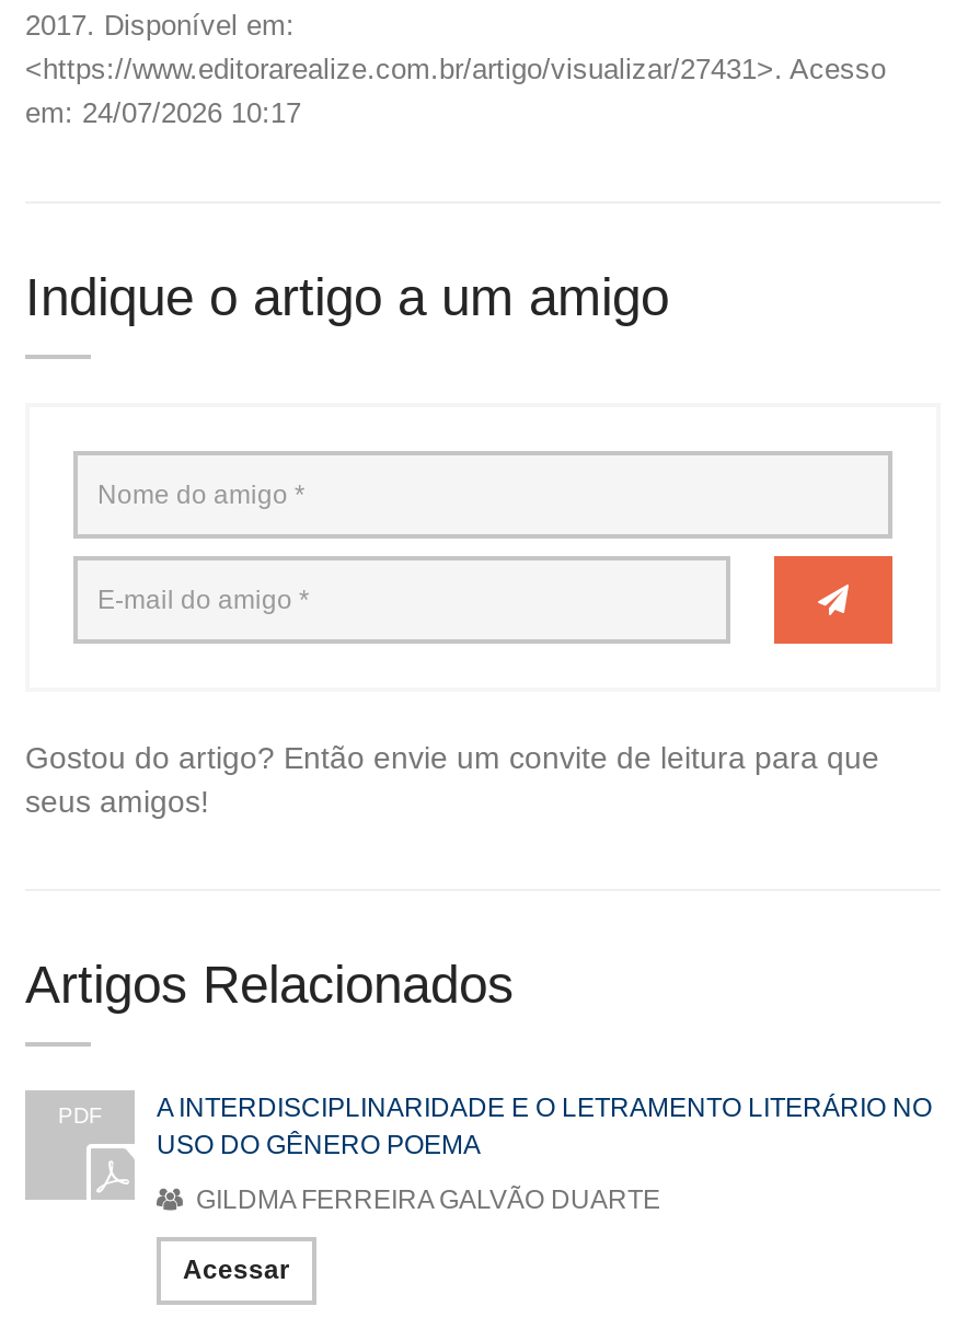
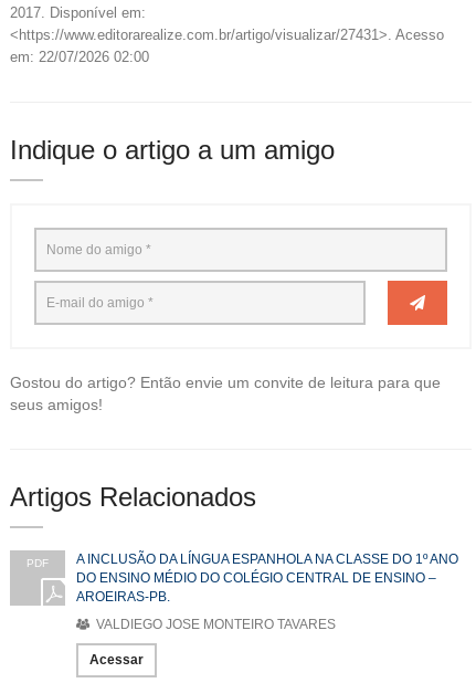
[25,96,301,129] em: 24/07/2026 10:17 -> [10,49,149,65] em: 22/07/2026 02:00
[157,1092,932,1160] A INTERDISCIPLINARIDADE E O LETRAMENTO LITERÁRIO NO | USO DO GÊNERO POEMA -> [76,551,458,604] A INCLUSÃO DA LÍNGUA ESPANHOLA NA CLASSE DO 1º ANO | DO ENSINO MÉDIO DO COLÉGIO CENTRAL DE ENSINO – | AROEIRAS-PB.
[189,1184,660,1215] GILDMA FERREIRA GALVÃO DUARTE -> [93,617,336,632] VALDIEGO JOSE MONTEIRO TAVARES

